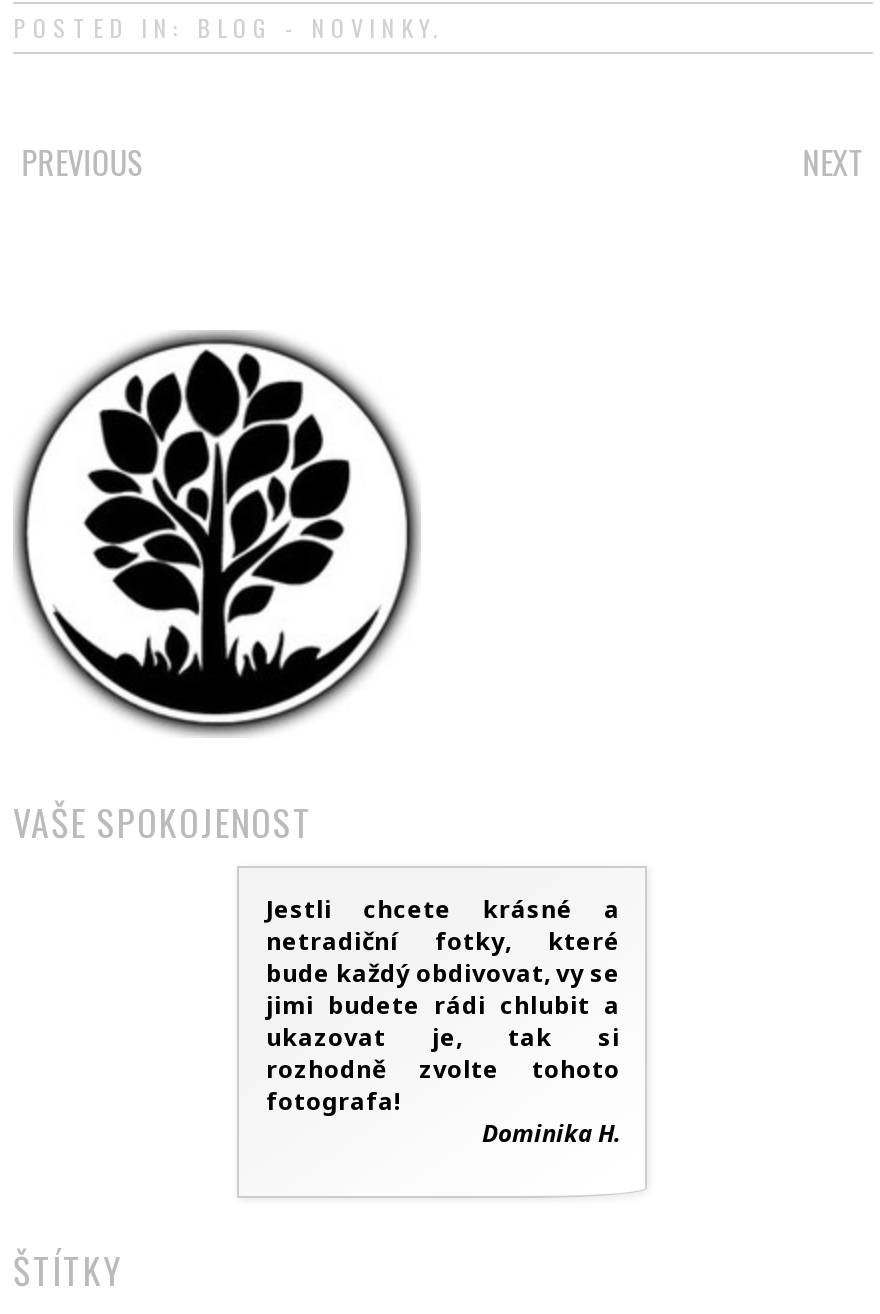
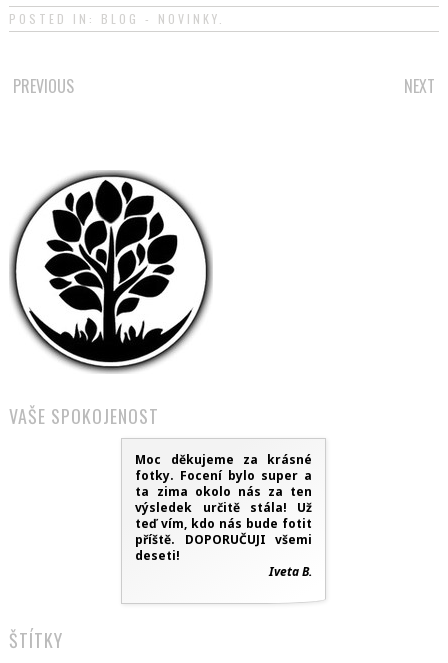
[266,891,620,1149] Jestli chcete krásné a | netradiční fotky, které | bude každý obdivovat, vy se | jimi budete rádi chlubit a | ukazovat je, tak si | rozhodně zvolte tohoto | fotografa! | Dominika H. -> [135,451,312,580] Moc děkujeme za krásné | fotky. Focení bylo super a | ta zima okolo nás za ten | výsledek určitě stála! Už | teď vím, kdo nás bude fotit | příště. DOPORUČUJI všemi | deseti! | Iveta B.

